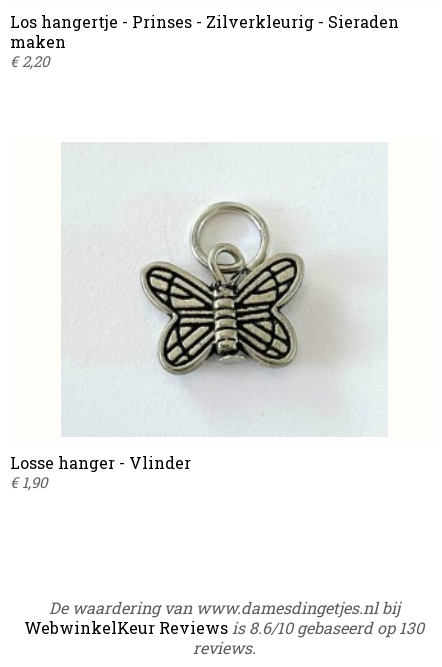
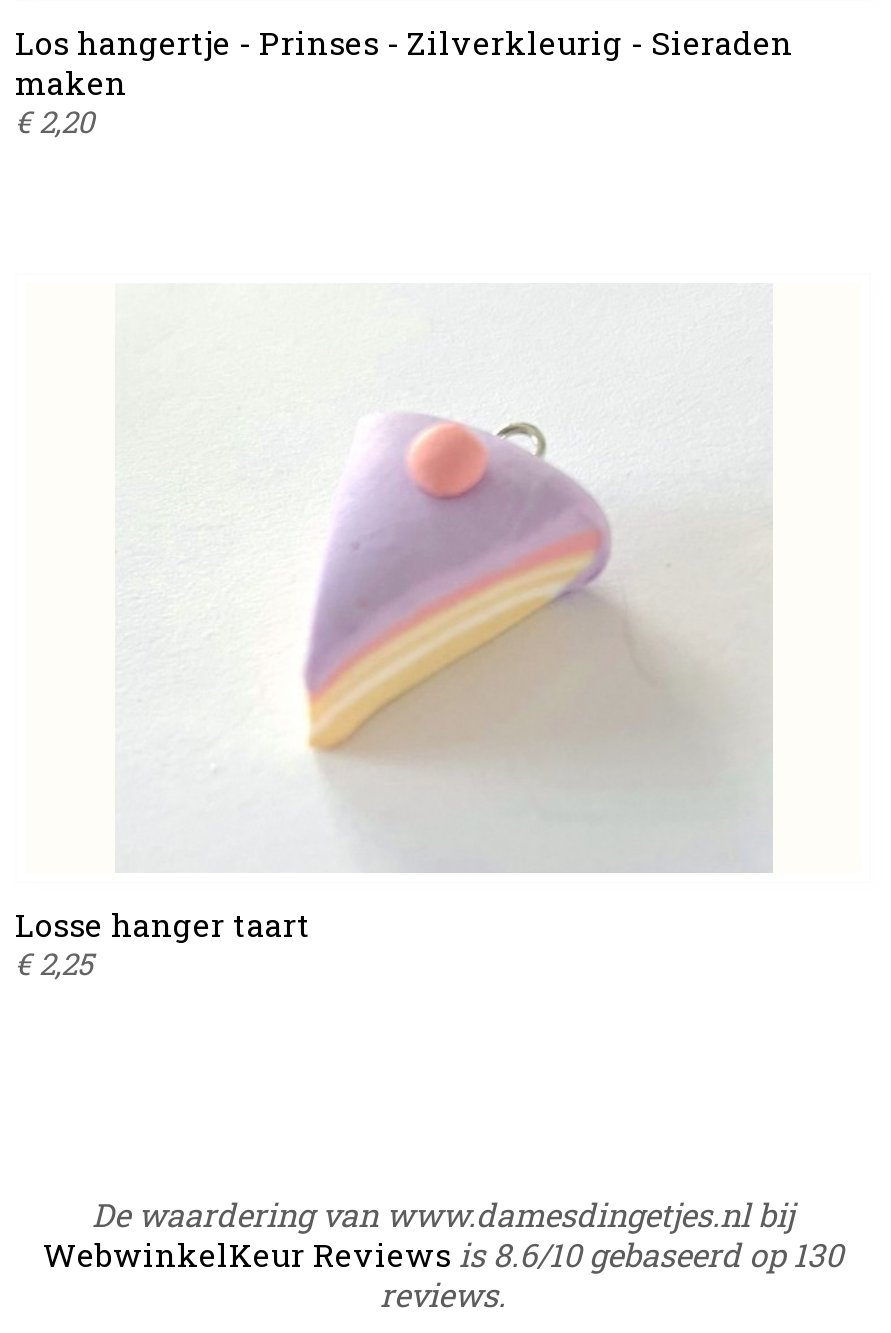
[10,201,387,492] [image] | Losse hanger - Vlinder | € 1,90 -> [15,288,773,984] [image] | Losse hanger taart | € 2,25

